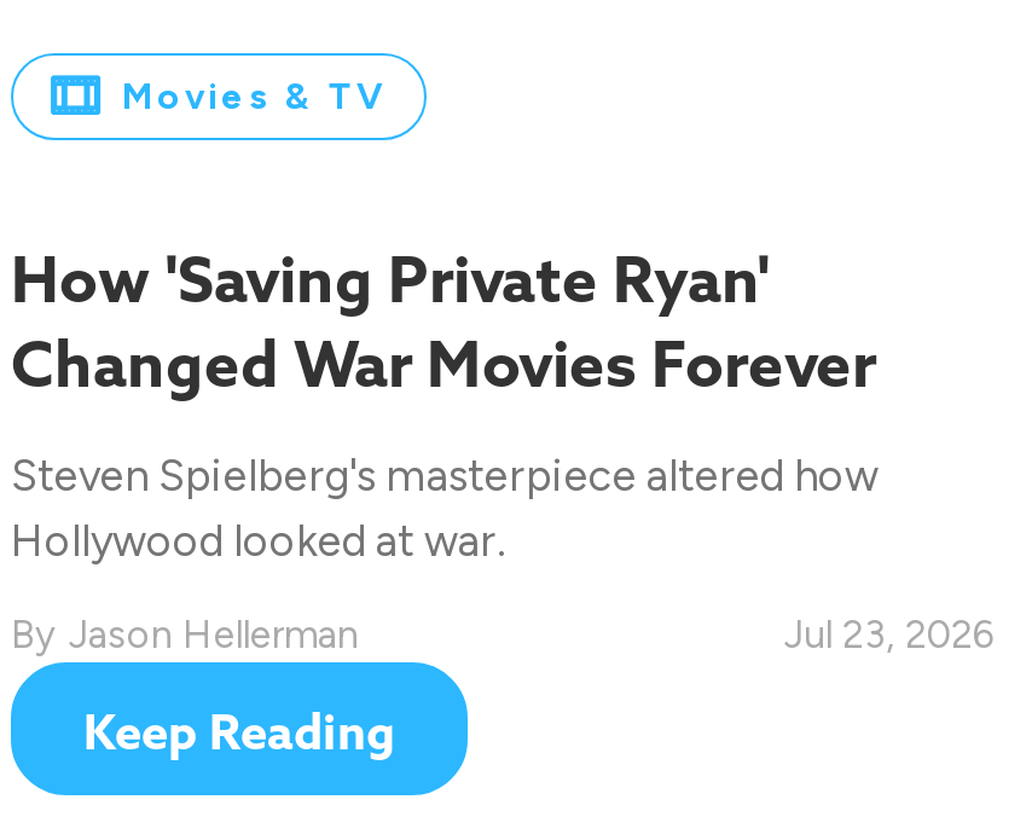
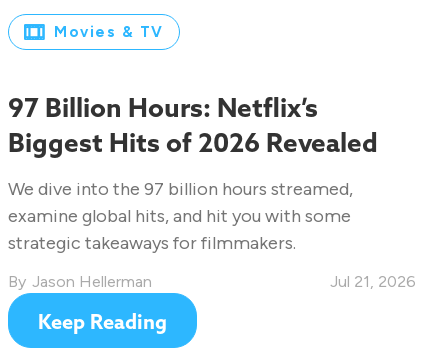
[11,238,876,403] How 'Saving Private Ryan' | Changed War Movies Forever -> [8,91,378,159] 97 Billion Hours: Netflix’s | Biggest Hits of 2026 Revealed
[11,449,879,567] Steven Spielberg's masterpiece altered how | Hollywood looked at war. -> [8,178,353,254] We dive into the 97 billion hours streamed, | examine global hits, and hit you with some | strategic takeaways for filmmakers.
[784,611,997,657] Jul 23, 2026 -> [330,272,416,291] Jul 21, 2026

